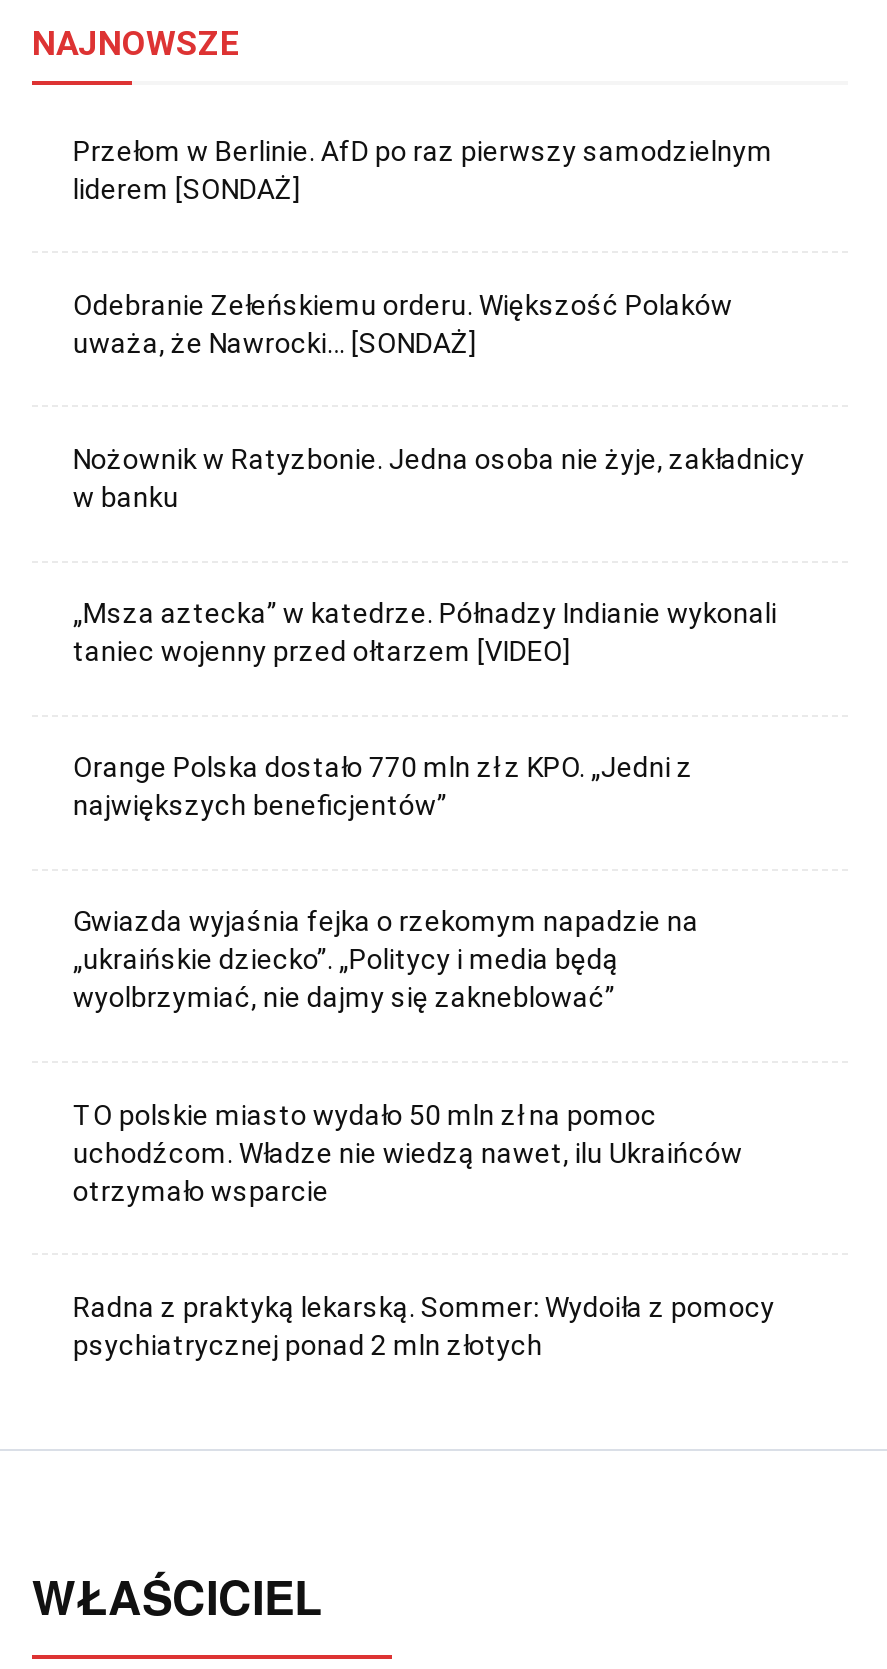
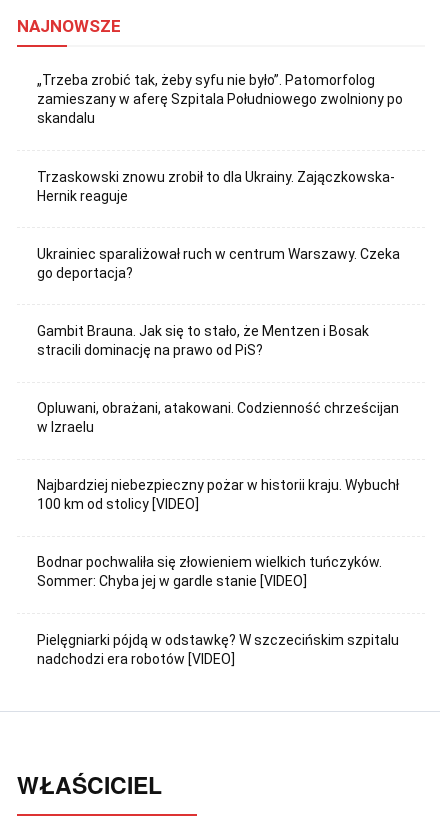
[73,134,773,204] Przełom w Berlinie. AfD po raz pierwszy samodzielnym | liderem [SONDAŻ] -> [37,72,403,126] „Trzeba zrobić tak, żeby syfu nie było”. Patomorfolog | zamieszany w aferę Szpitala Południowego zwolniony po | skandalu
[73,288,733,358] Odebranie Zełeńskiemu orderu. Większość Polaków | uważa, że Nawrocki… [SONDAŻ] -> [37,169,395,204] Trzaskowski znowu zrobił to dla Ukrainy. Zajączkowska- | Hernik reaguje
[73,443,805,513] Nożownik w Ratyzbonie. Jedna osoba nie żyje, zakładnicy | w banku -> [37,246,400,281] Ukrainiec sparaliżował ruch w centrum Warszawy. Czeka | go deportacja?
[73,597,777,667] „Msza aztecka” w katedrze. Półnadzy Indianie wykonali | taniec wojenny przed ołtarzem [VIDEO] -> [37,323,369,358] Gambit Brauna. Jak się to stało, że Mentzen i Bosak | stracili dominację na prawo od PiS?
[73,751,693,821] Orange Polska dostało 770 mln zł z KPO. „Jedni z | największych beneficjentów” -> [37,400,399,435] Opluwani, obrażani, atakowani. Codzienność chrześcijan | w Izraelu
[73,905,699,1013] Gwiazda wyjaśnia fejka o rzekomym napadzie na | „ukraińskie dziecko”. „Politycy i media będą | wyolbrzymiać, nie dajmy się zakneblować” -> [37,477,399,512] Najbardziej niebezpieczny pożar w historii kraju. Wybuchł | 100 km od stolicy [VIDEO]
[73,1098,743,1206] TO polskie miasto wydało 50 mln zł na pomoc | uchodźcom. Władze nie wiedzą nawet, ilu Ukraińców | otrzymało wsparcie -> [37,554,382,589] Bodnar pochwaliła się złowieniem wielkich tuńczyków. | Sommer: Chyba jej w gardle stanie [VIDEO]
[73,1290,775,1360] Radna z praktyką lekarską. Sommer: Wydoiła z pomocy | psychiatrycznej ponad 2 mln złotych -> [37,632,399,667] Pielęgniarki pójdą w odstawkę? W szczecińskim szpitalu | nadchodzi era robotów [VIDEO]

